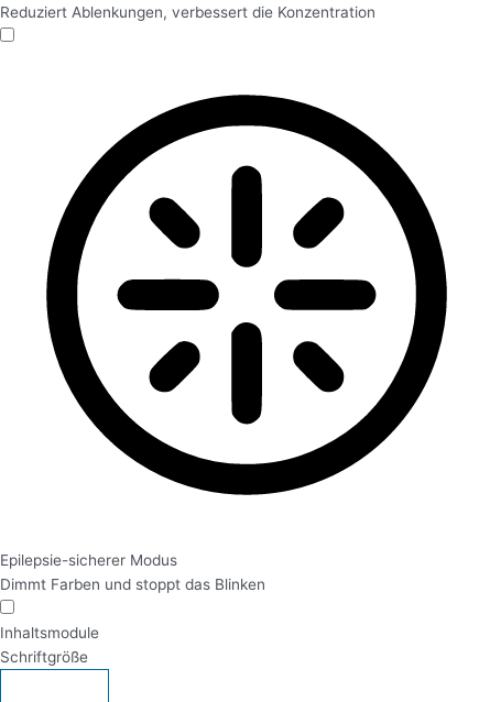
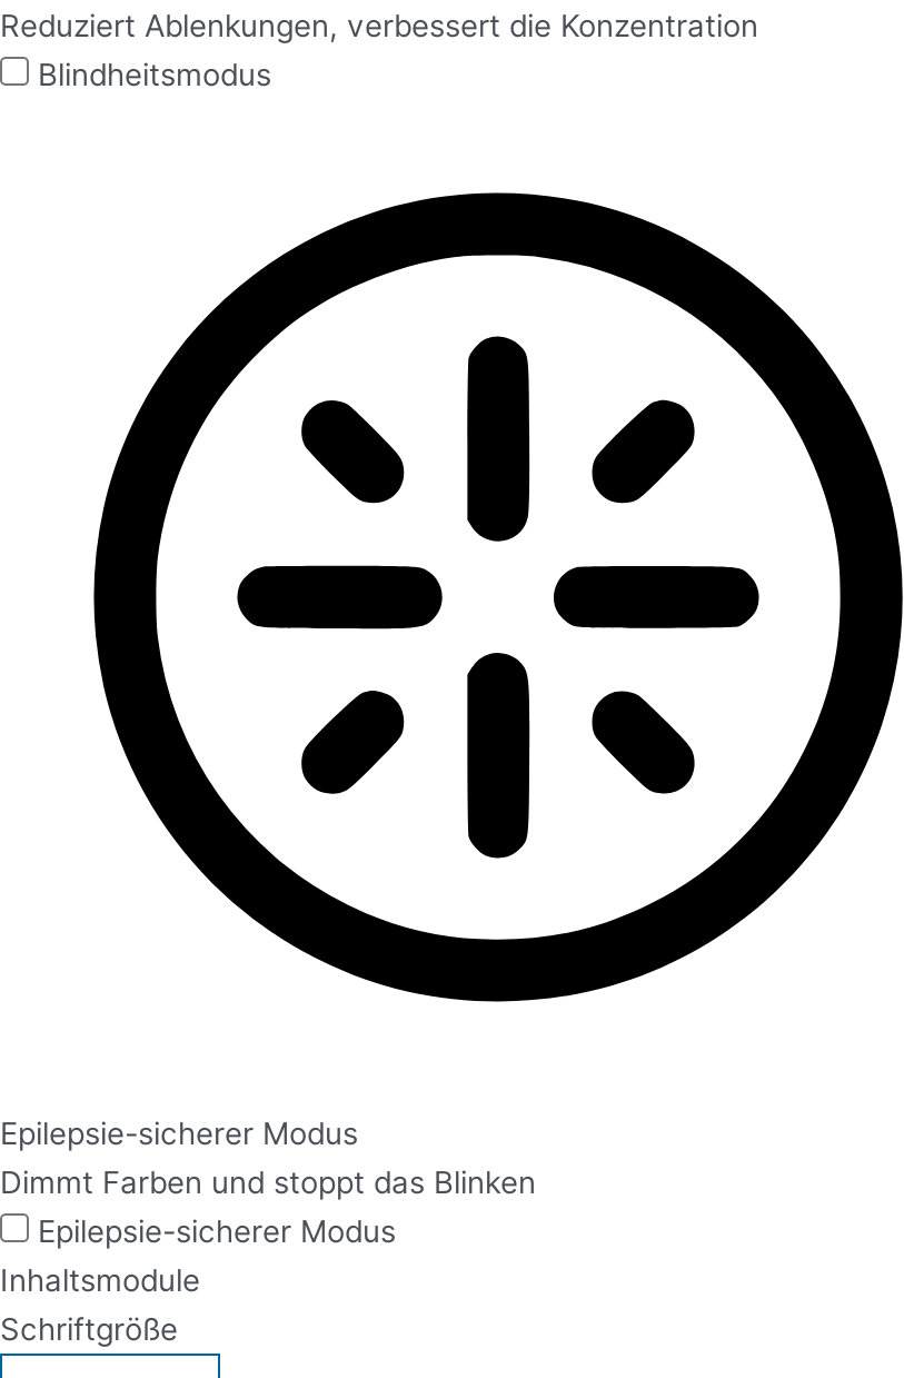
none -> [38,56,271,91] Blindheitsmodus
none -> [38,1213,396,1248] Epilepsie-sicherer Modus

